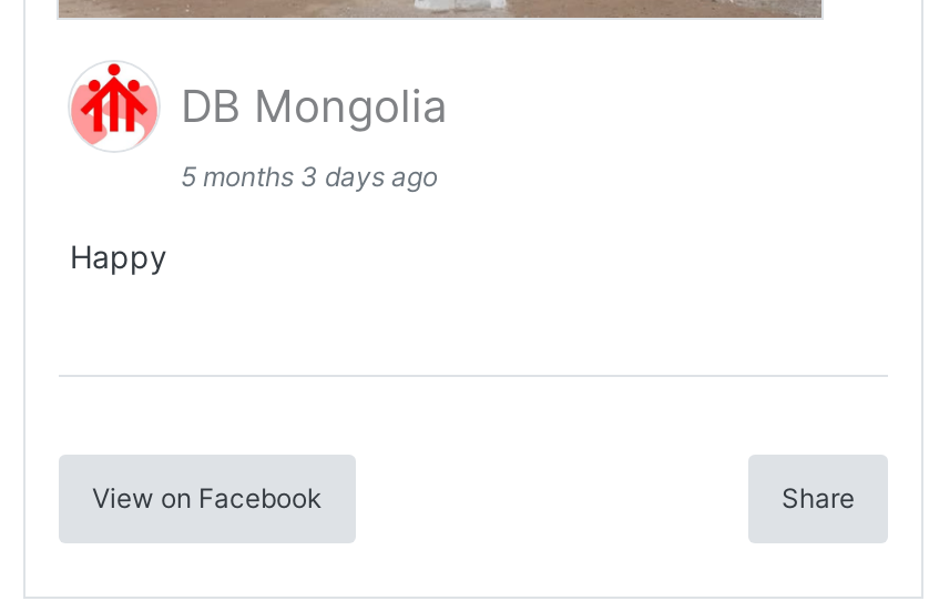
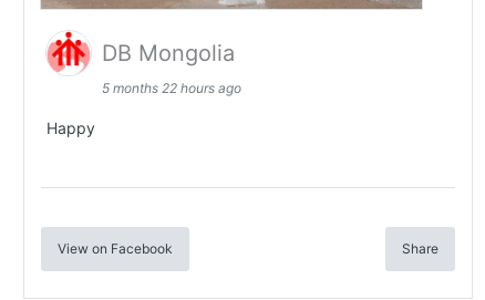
[181,160,438,193] 5 months 3 days ago -> [102,80,241,96] 5 months 22 hours ago

